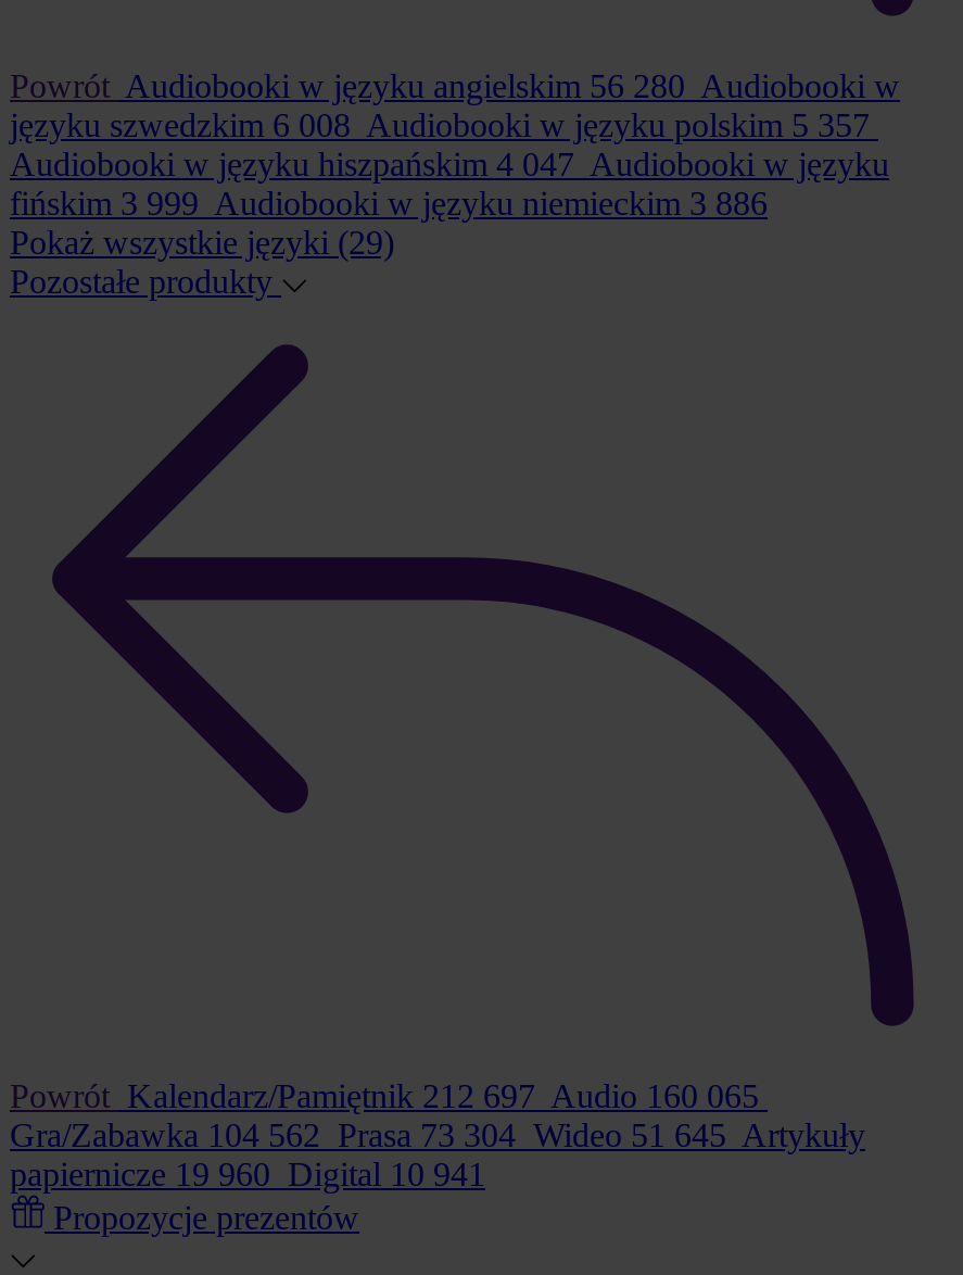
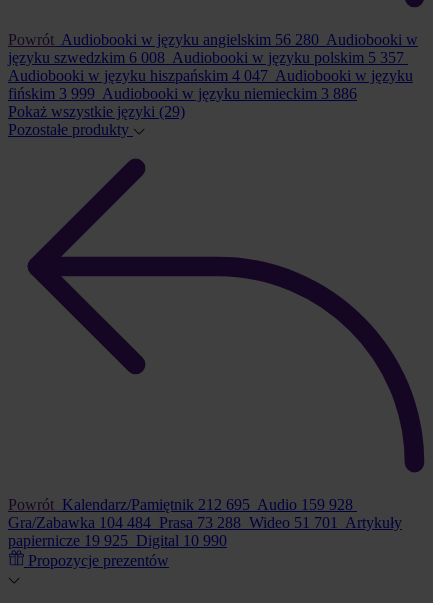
[10,1078,759,1114] Powrót Kalendarz/Pamiętnik 212 697 Audio 160 065 -> [8,496,353,513] Powrót Kalendarz/Pamiętnik 212 695 Audio 159 928
[10,1117,865,1154] Gra/Zabawka 104 562 Prasa 73 304 Wideo 51 645 Artykuły -> [8,514,402,531] Gra/Zabawka 104 484 Prasa 73 288 Wideo 51 701 Artykuły
[10,1156,485,1193] papiernicze 19 960 Digital 10 941 -> [8,532,227,549] papiernicze 19 925 Digital 10 990

